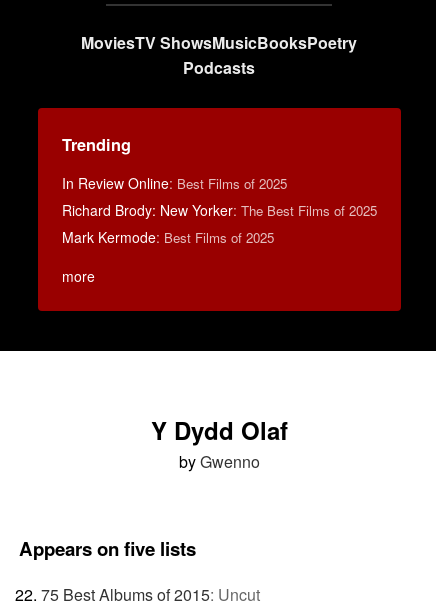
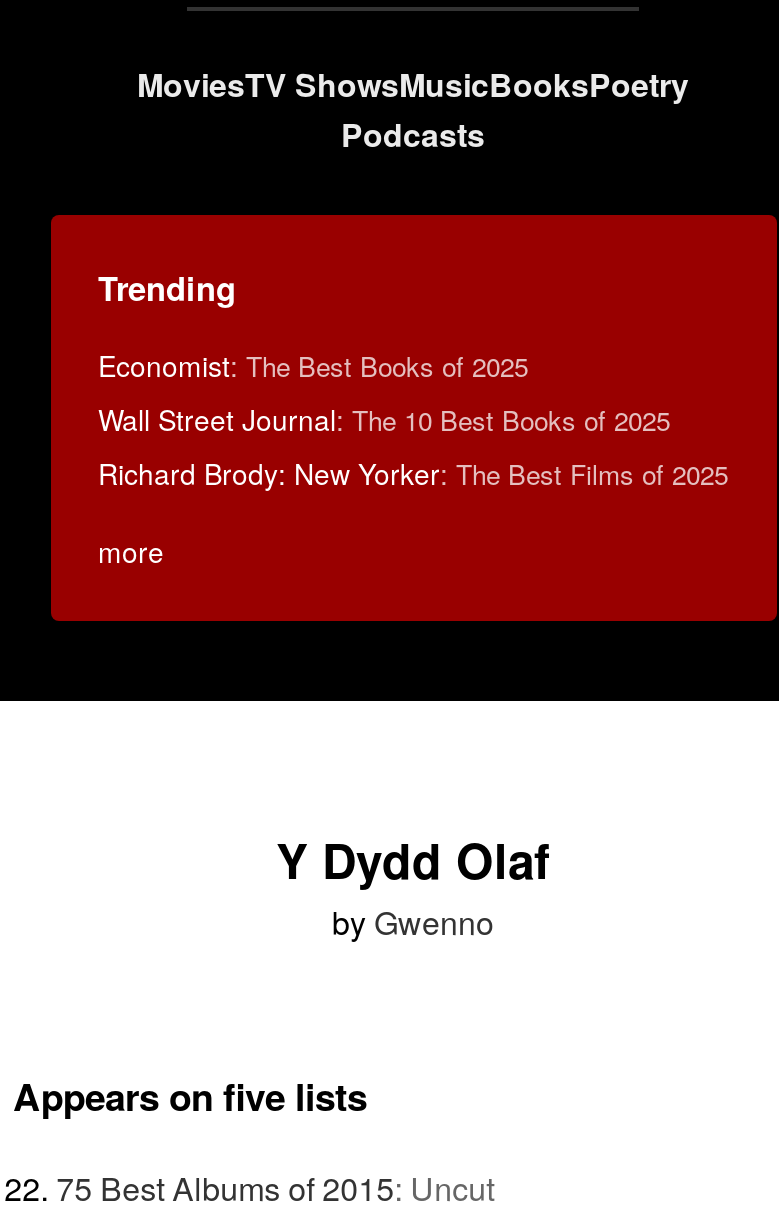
[61,173,286,193] In Review Online: Best Films of 2025 -> [98,345,670,439] Economist: The Best Books of 2025 | Wall Street Journal: The 10 Best Books of 2025
moved [61,200,376,220] -> [98,453,728,493]: Richard Brody: New Yorker: The Best Films of 2025
[61,227,273,247] Mark Kermode: Best Films of 2025 -> none

